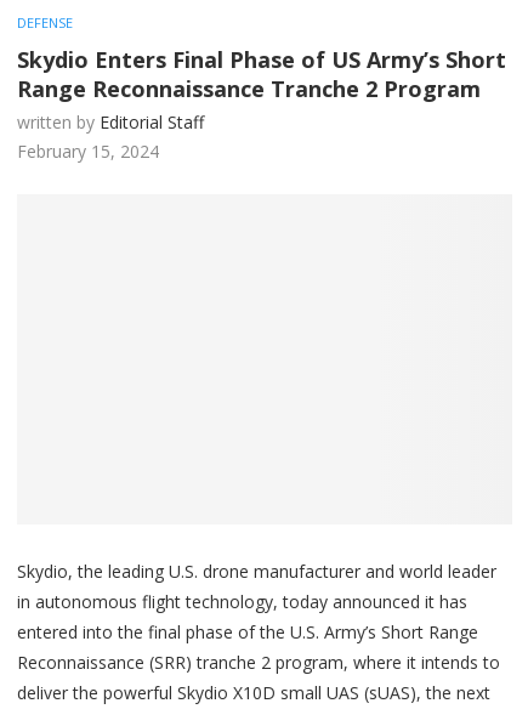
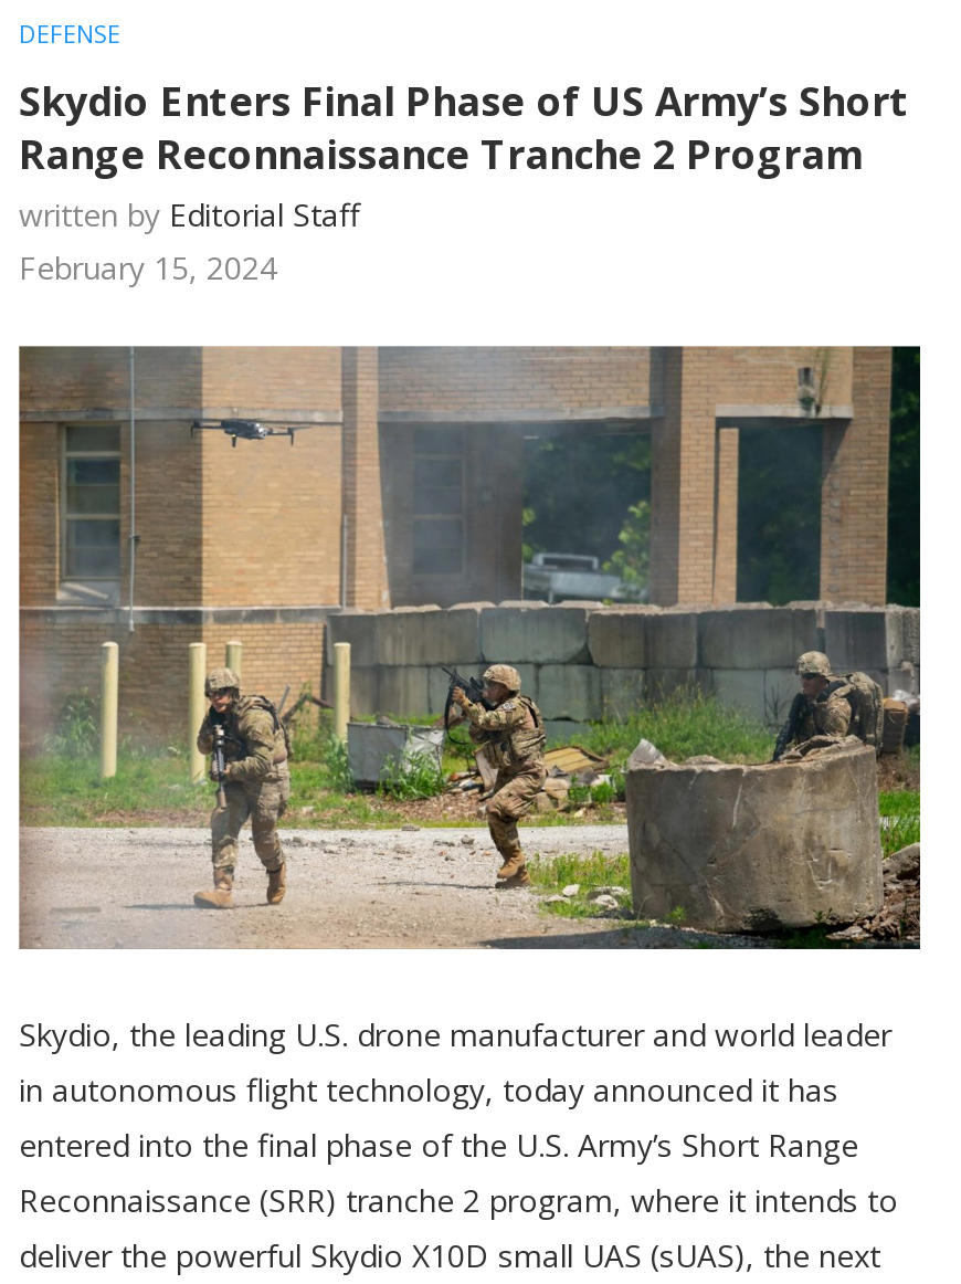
none -> [17,344,922,954] [image]

